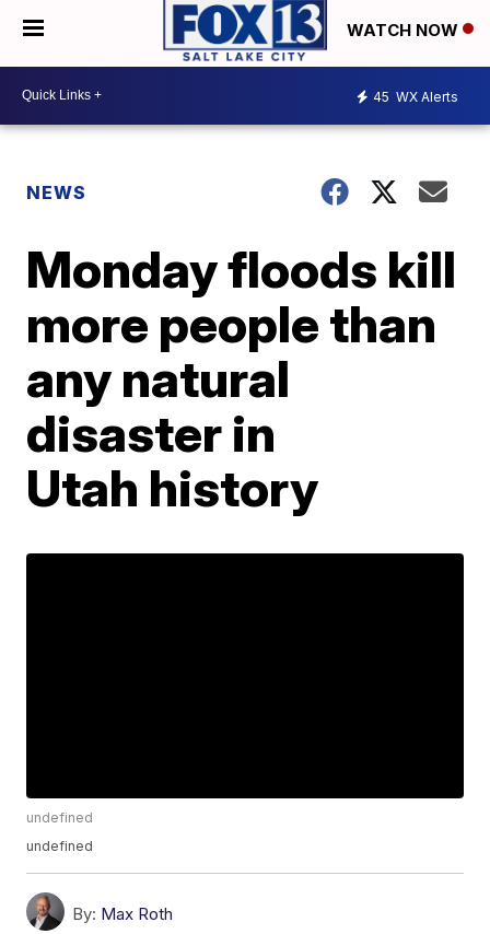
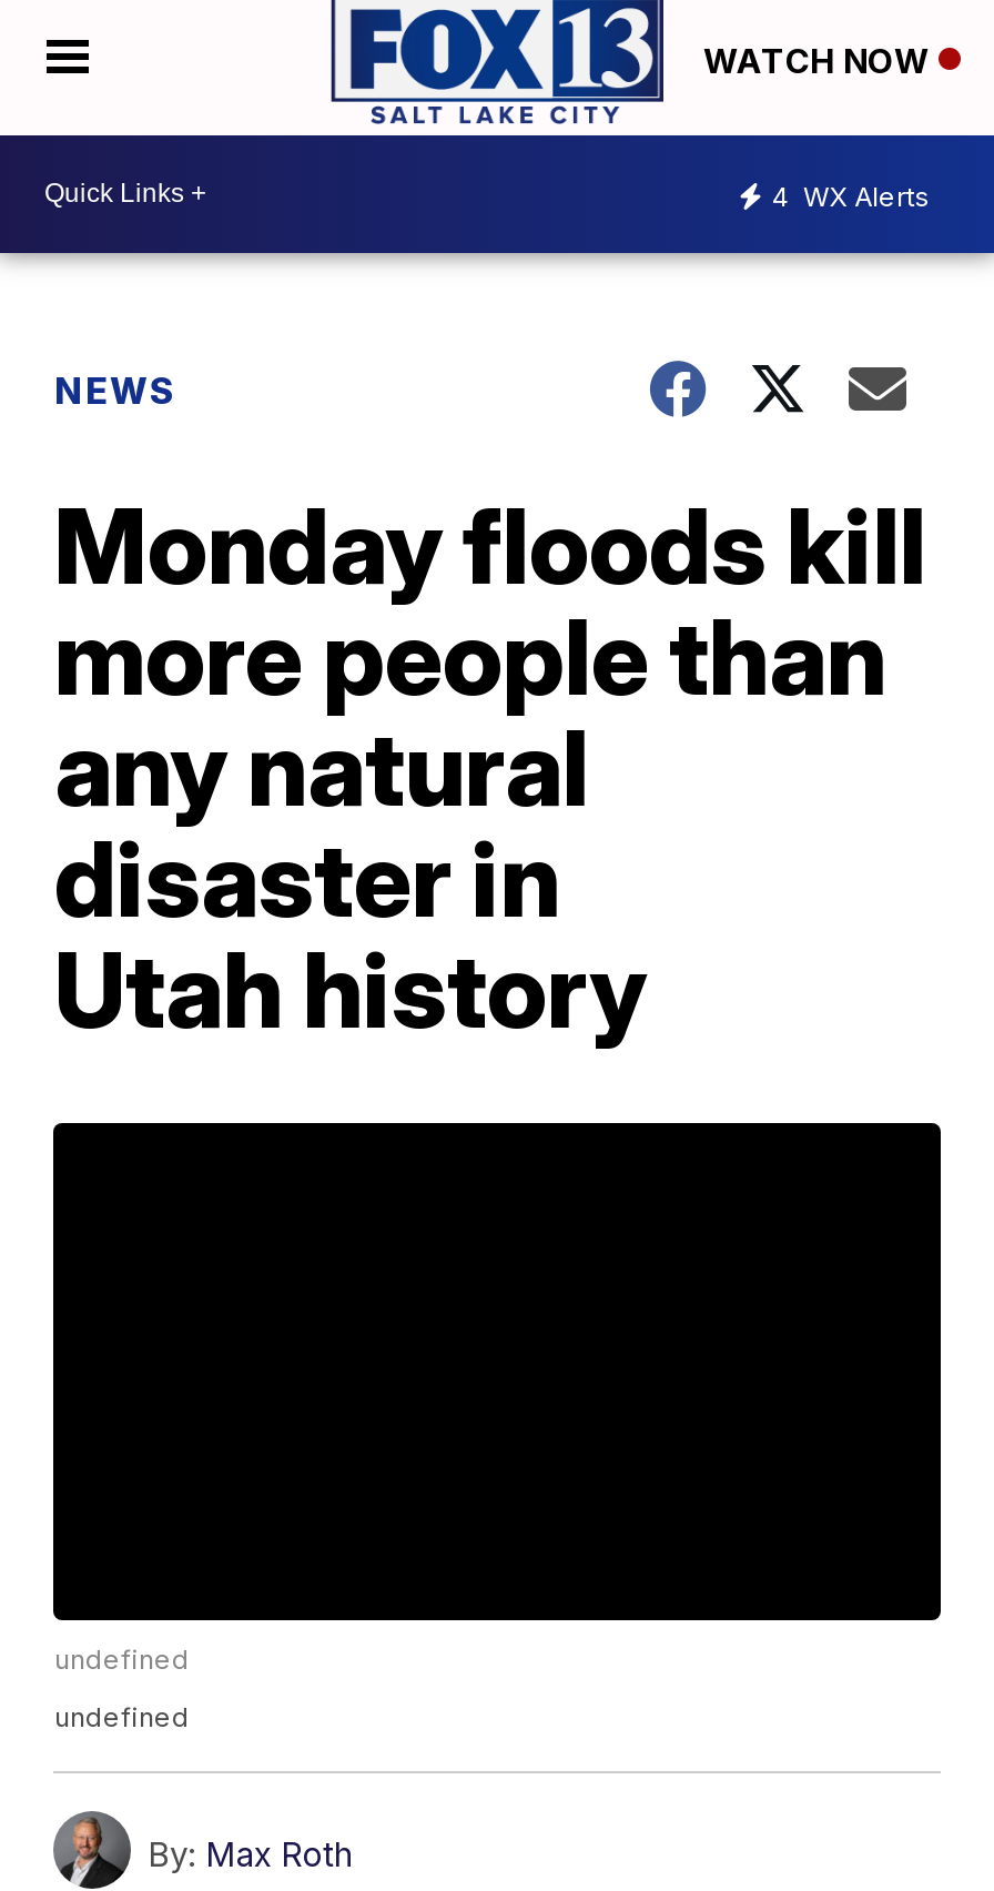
[373,89,458,105] 45 WX Alerts -> [772,180,930,214] 4 WX Alerts

